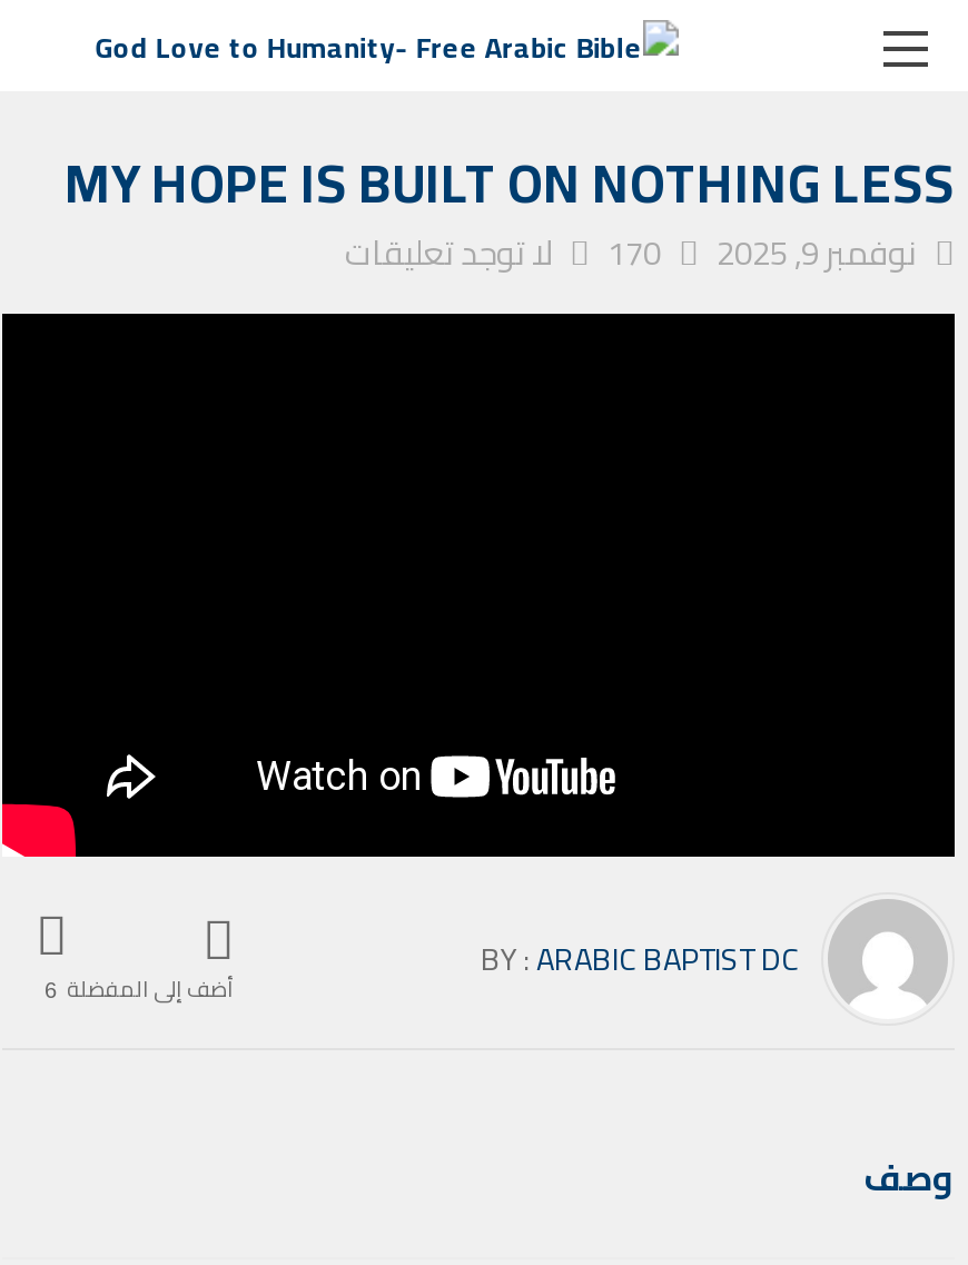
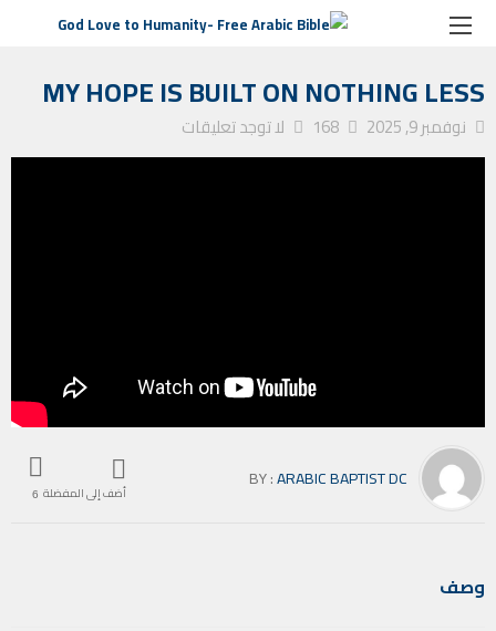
[345,220,661,285] 170 لا توجد تعليقات -> [182,111,339,143] 168 لا توجد تعليقات

